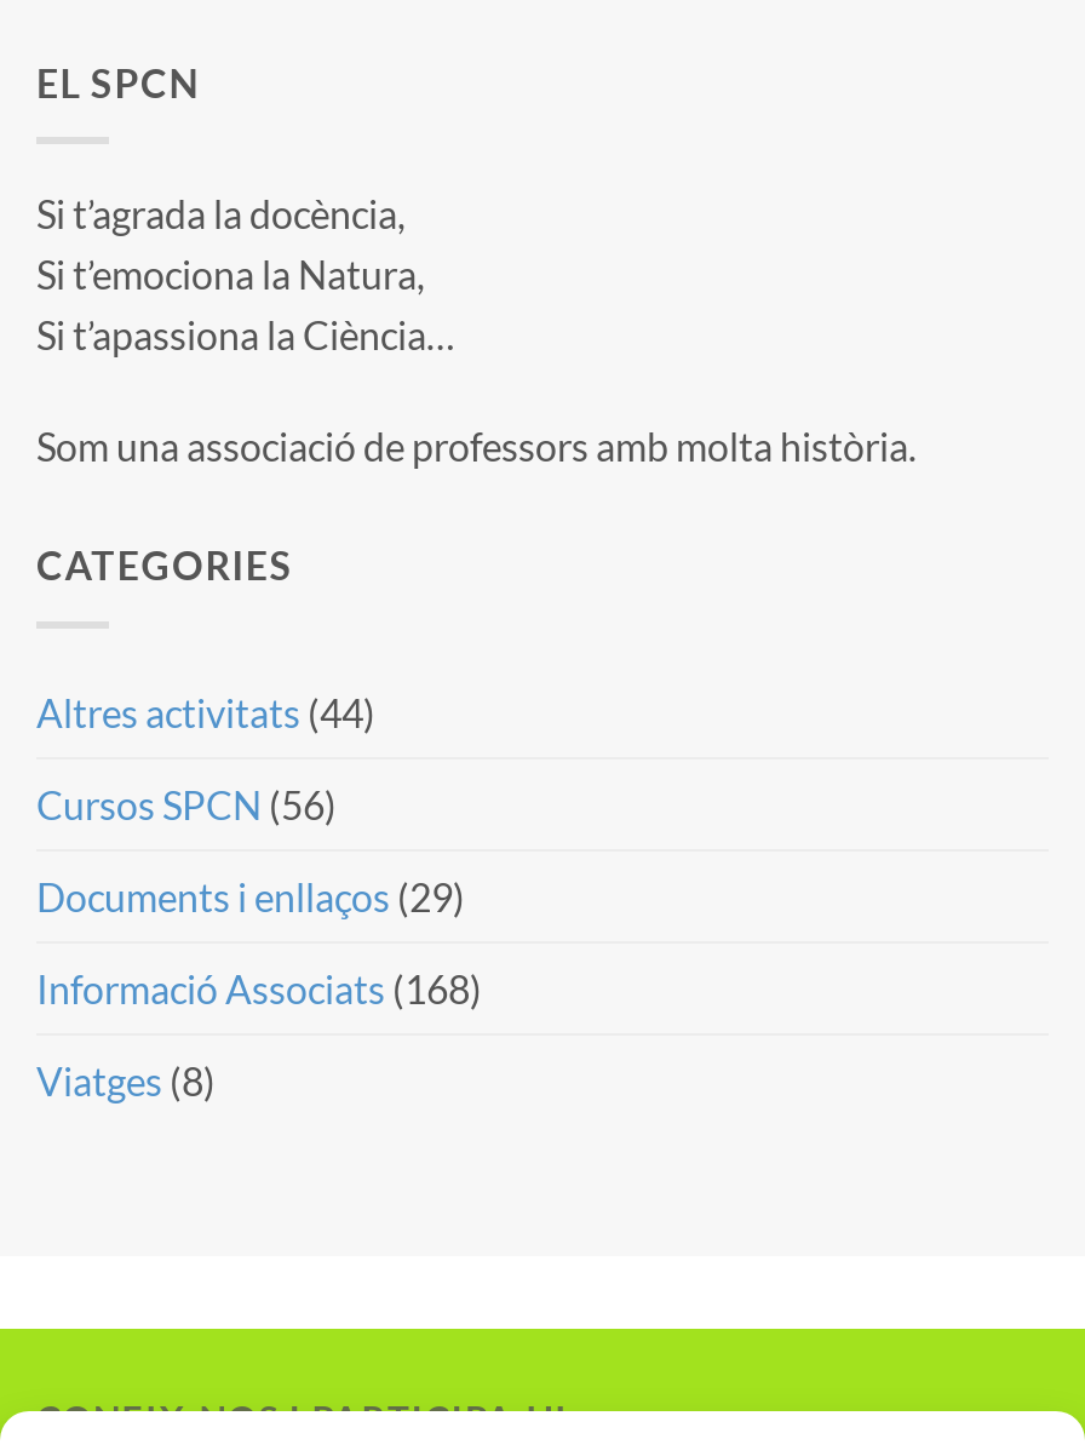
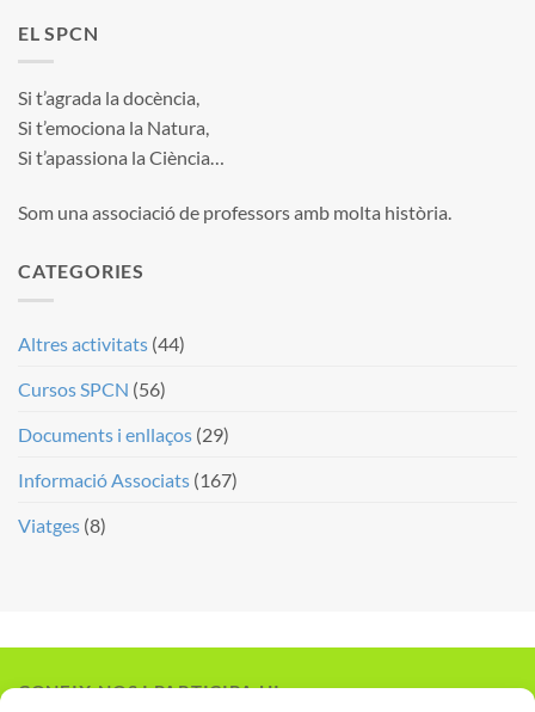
[36,964,482,1010] Informació Associats (168) -> [18,468,238,490] Informació Associats (167)

